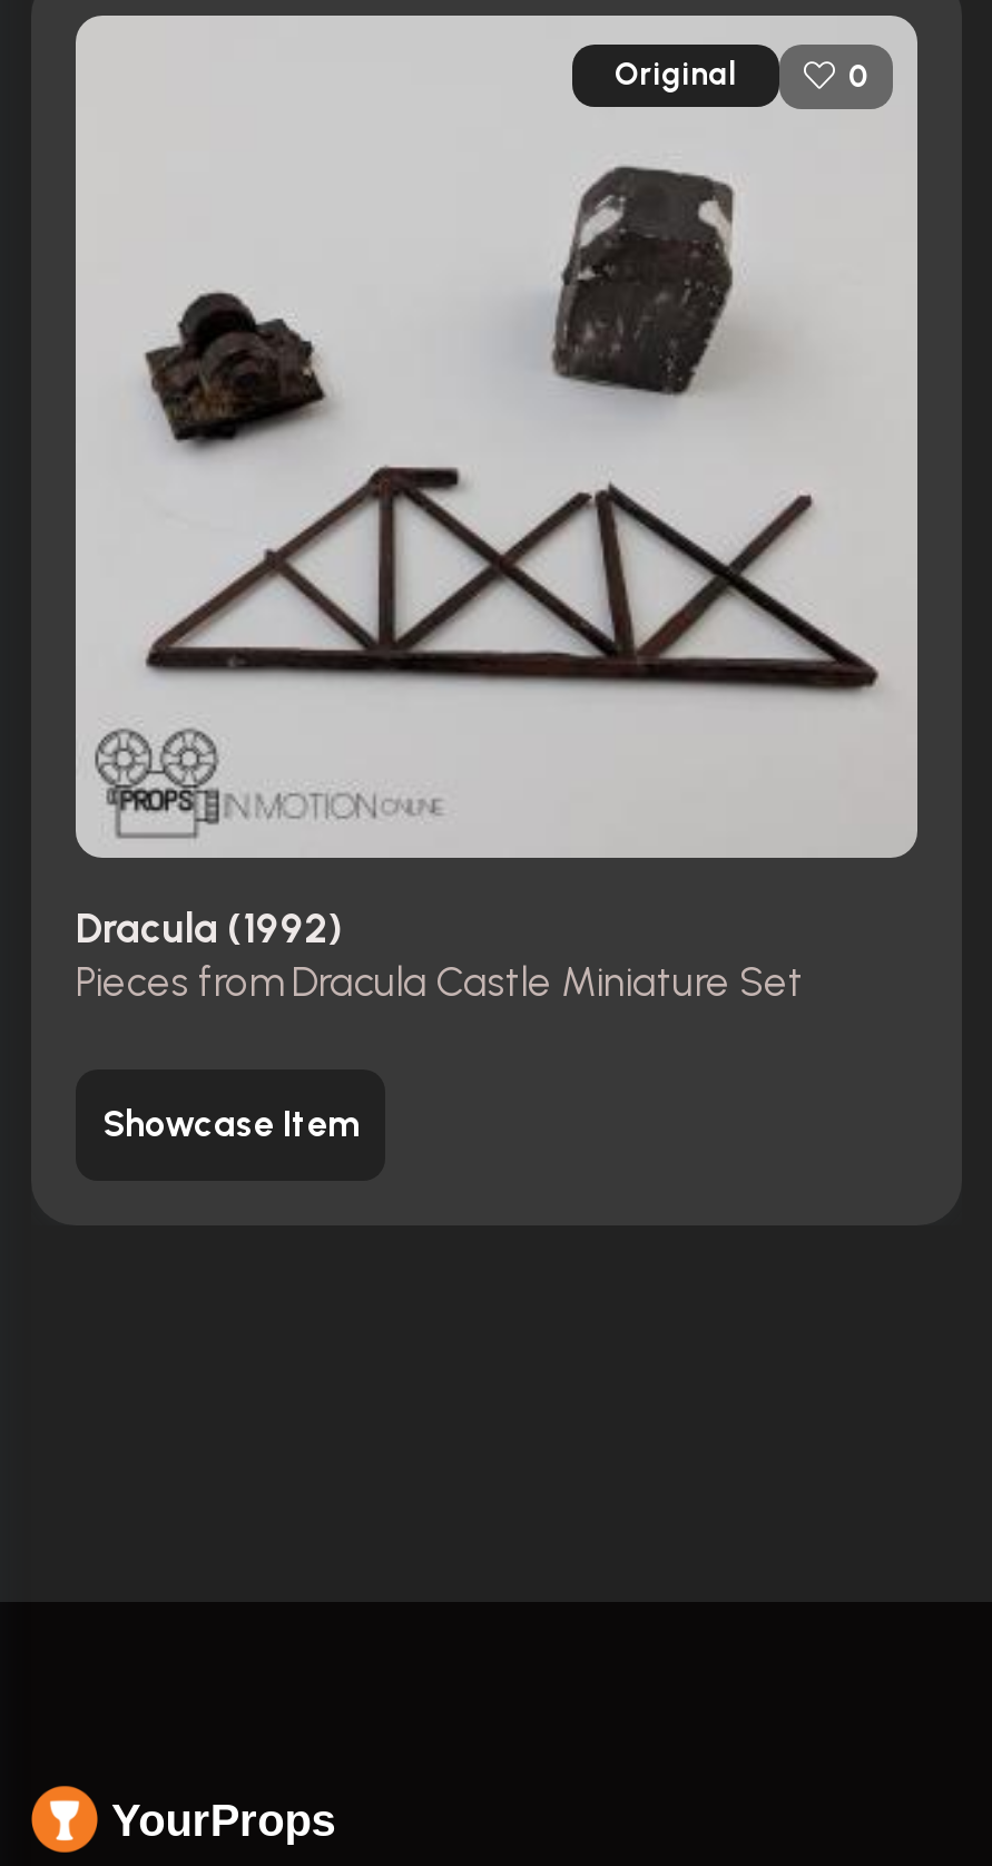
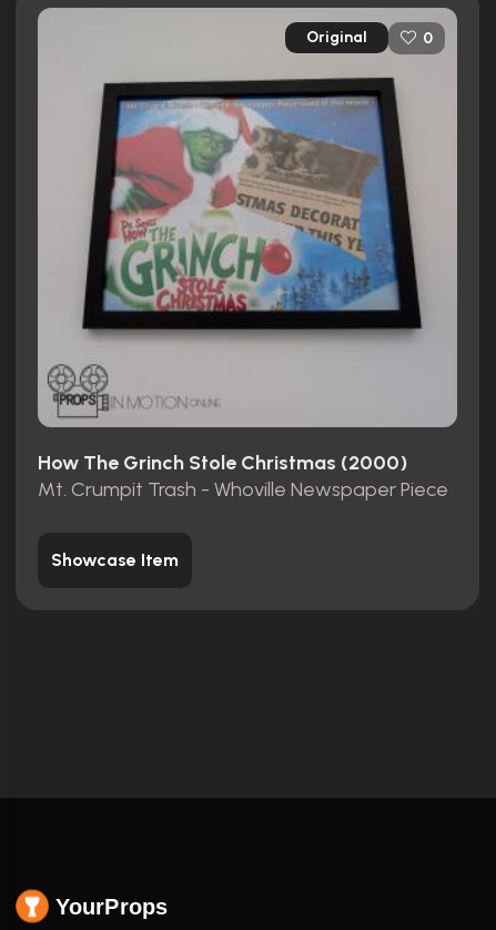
[76,18,915,1008] [image] | Dracula (1992) | Pieces from Dracula Castle Miniature Set -> [38,8,457,502] [image] | How The Grinch Stole Christmas (2000) | Mt. Crumpit Trash - Whoville Newspaper Piece

